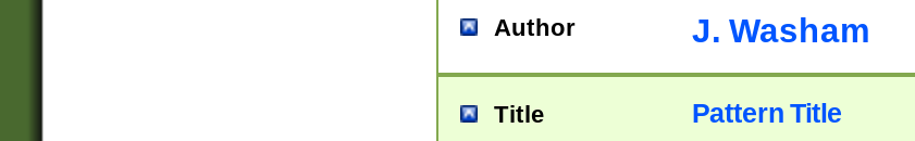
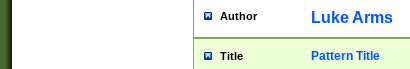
[692,12,870,49] J. Washam -> [310,9,392,26] Luke Arms

